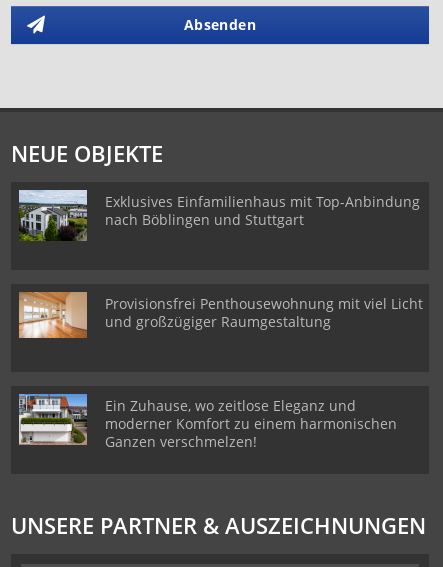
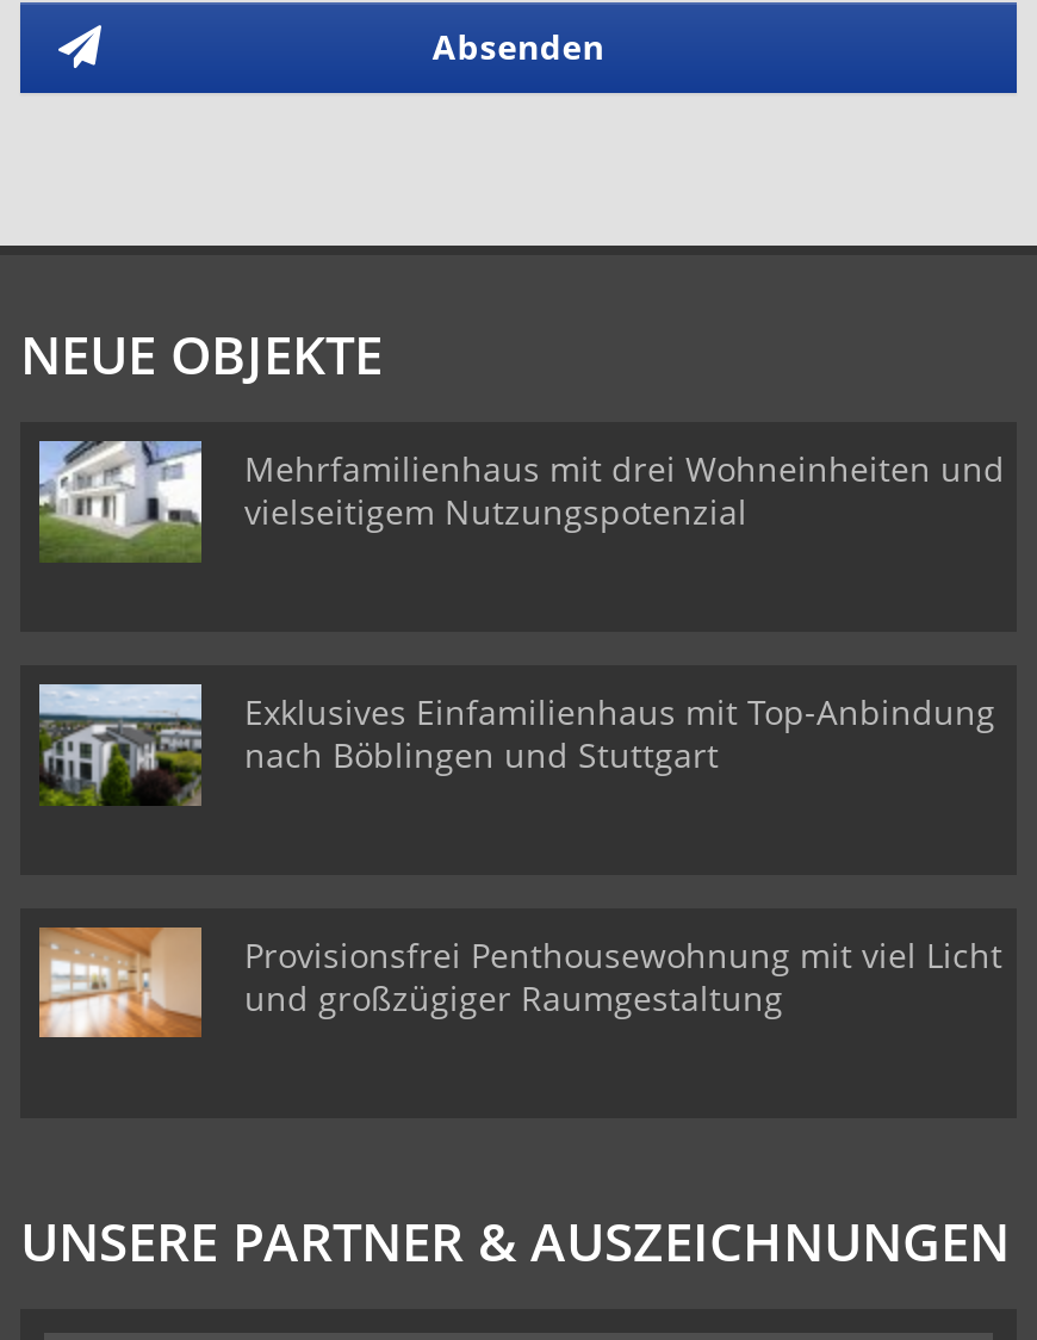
none -> [37,441,1005,563] [image] | Mehrfamilienhaus mit drei Wohneinheiten und | vielseitigem Nutzungspotenzial
moved [17,190,423,331] -> [35,684,1002,1020]: [image] | Exklusives Einfamilienhaus mit Top-Anbindung | nach Böblingen und Stuttgart | Provisionsfrei Penthousewohnung mit viel Licht | und großzügiger Raumgestaltung
[18,393,397,451] [image] | Ein Zuhause, wo zeitlose Eleganz und | moderner Komfort zu einem harmonischen | Ganzen verschmelzen! -> none

